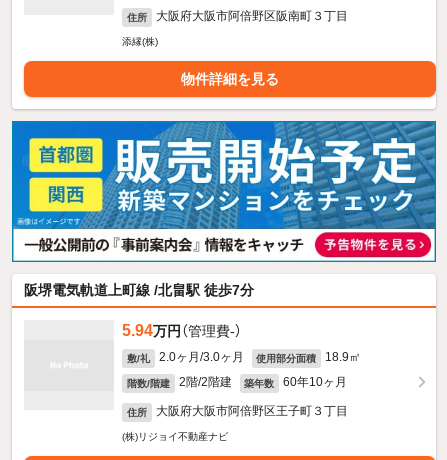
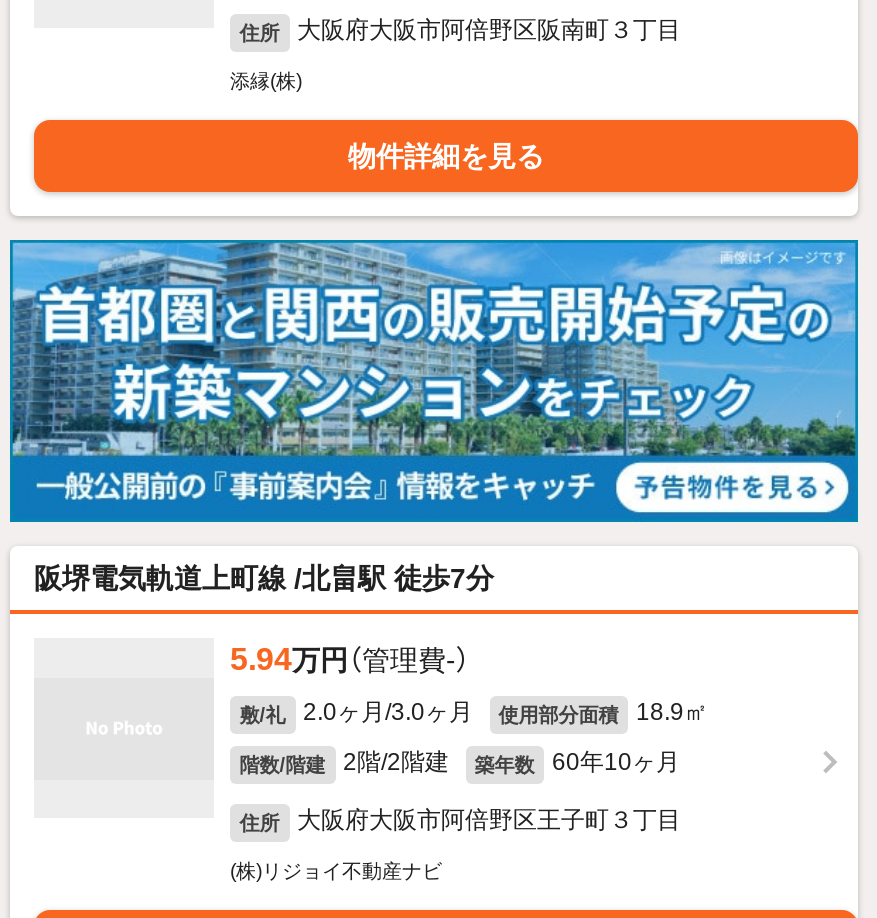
[12,122,436,262] [image] -> [10,240,858,522] [image]

